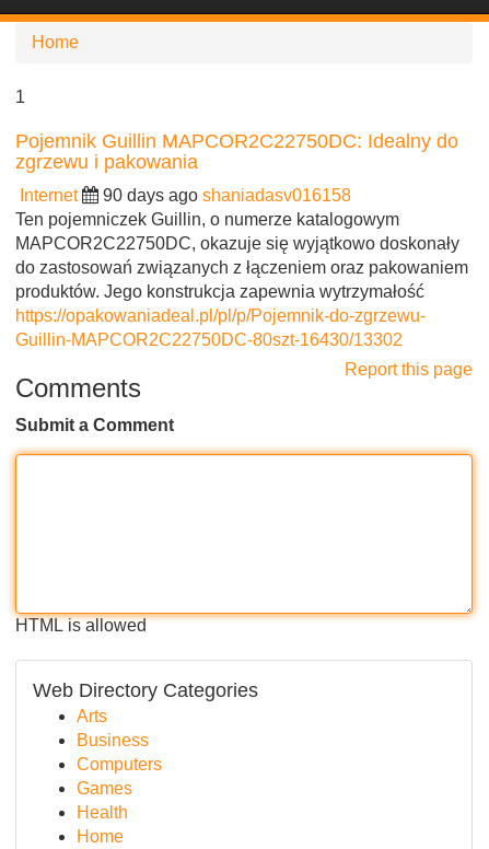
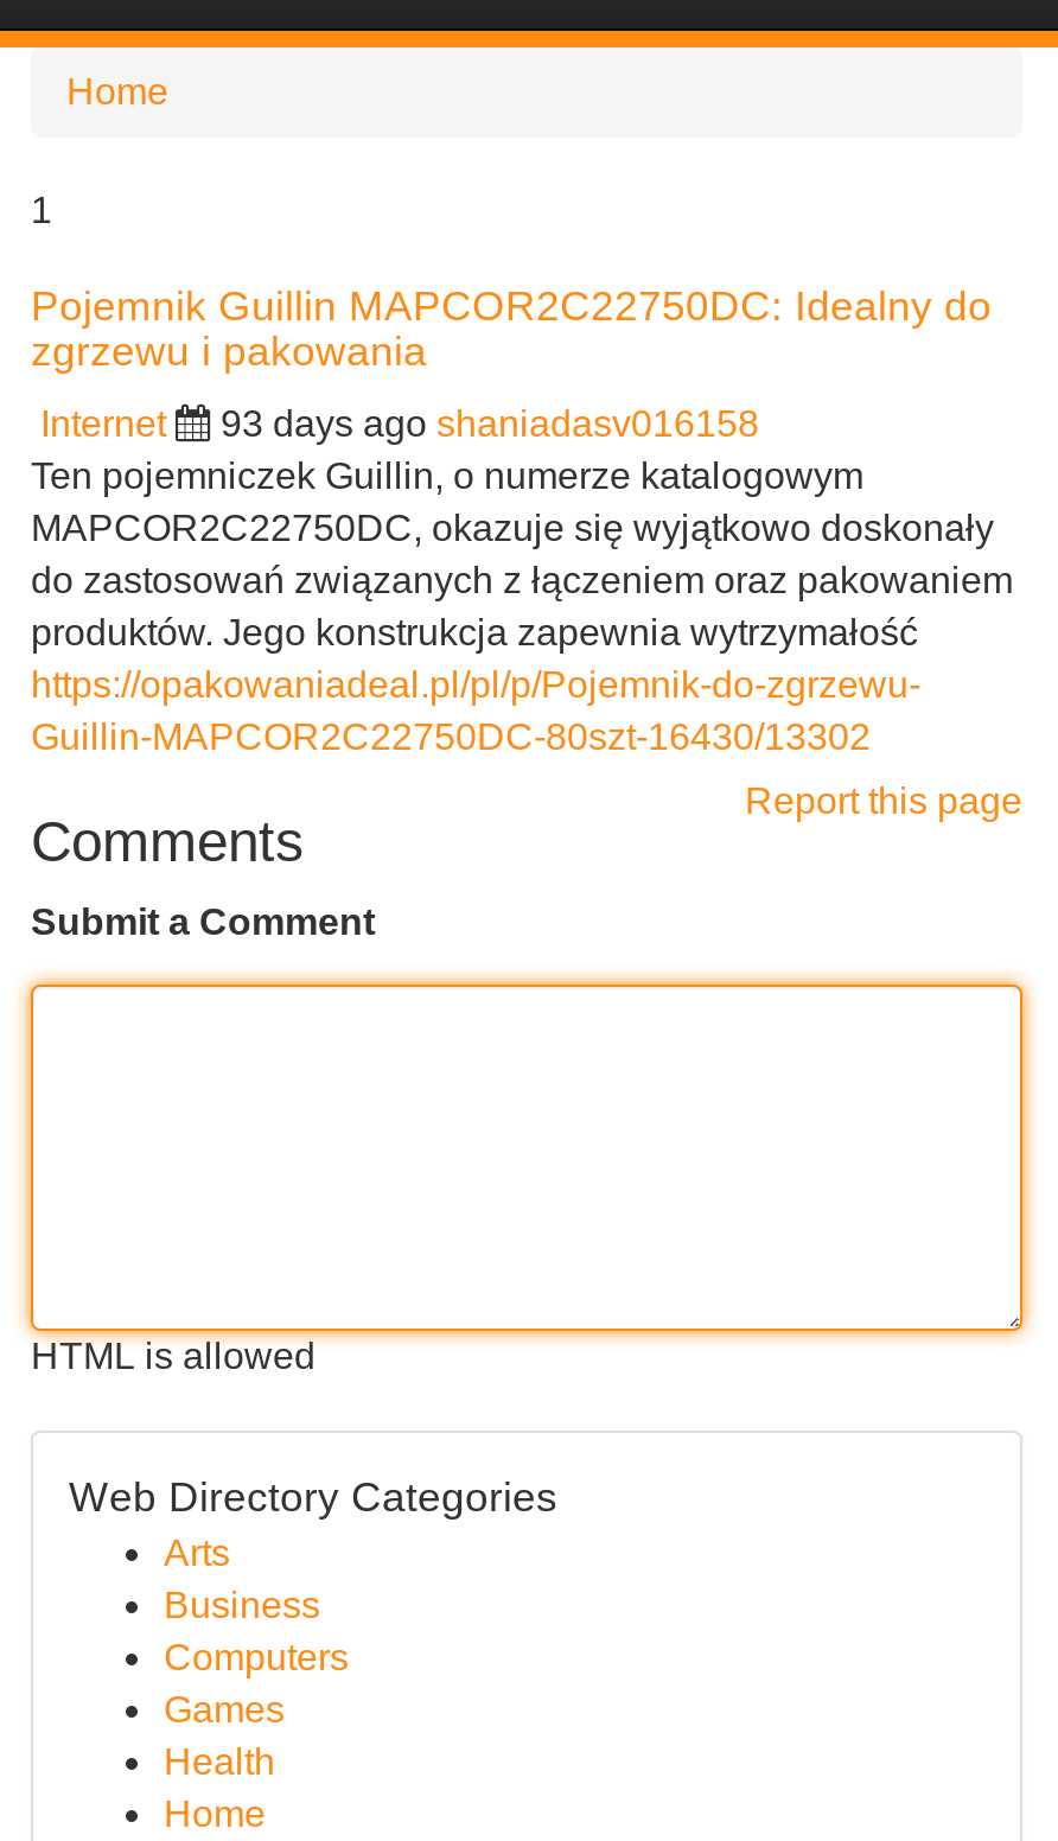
[103,186,351,205] 90 days ago shaniadasv016158 -> [221,403,759,444] 93 days ago shaniadasv016158

